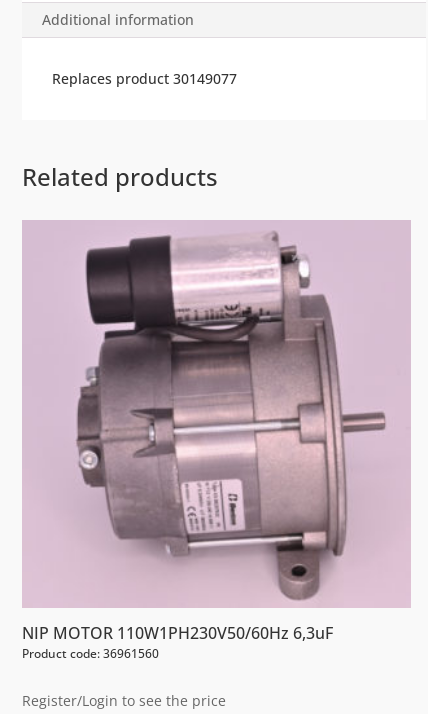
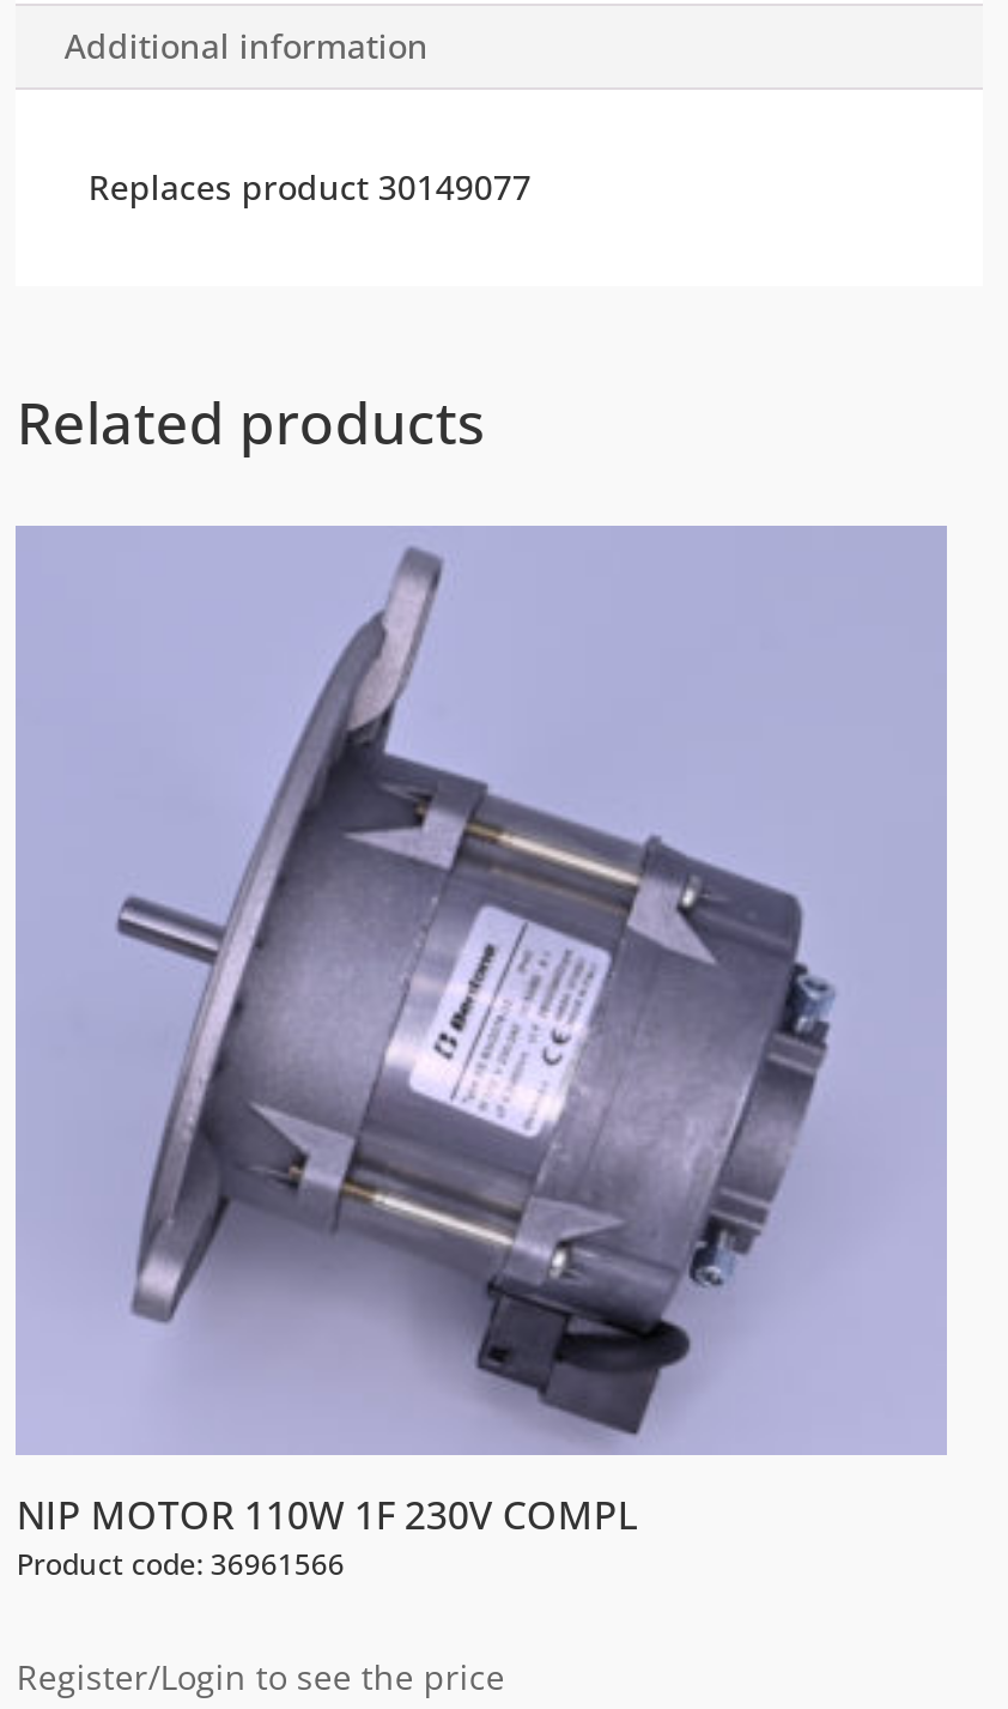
[22,222,409,662] [image] | NIP MOTOR 110W1PH230V50/60Hz 6,3uF | Product code: 36961560 -> [16,528,947,1585] [image] | NIP MOTOR 110W 1F 230V COMPL | Product code: 36961566

